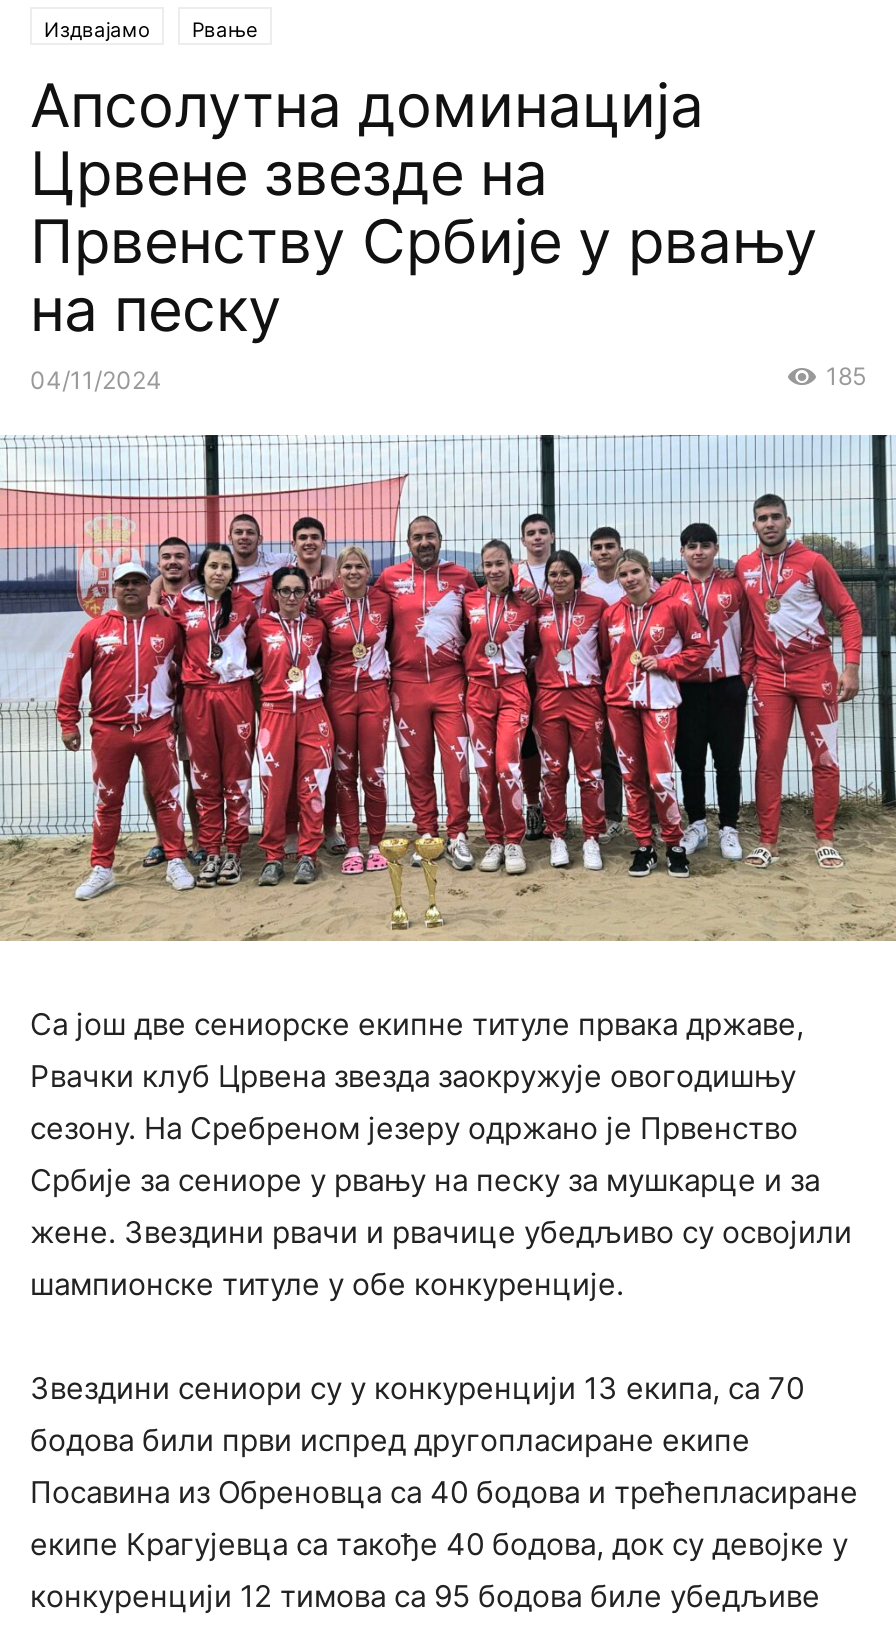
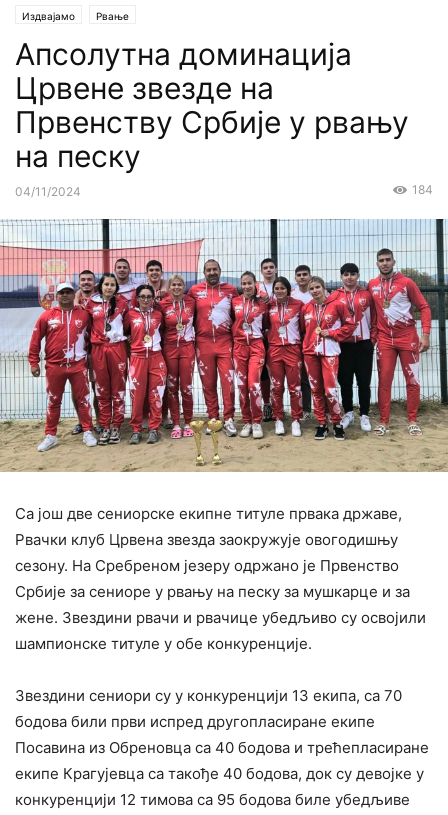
[826,361,866,391] 185 -> [412,182,433,197] 184

